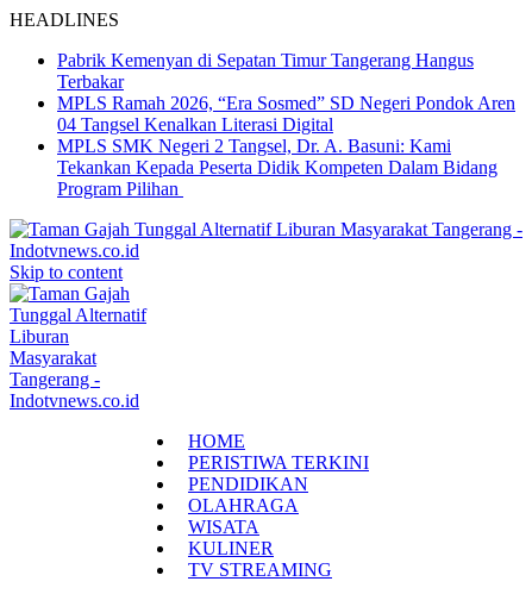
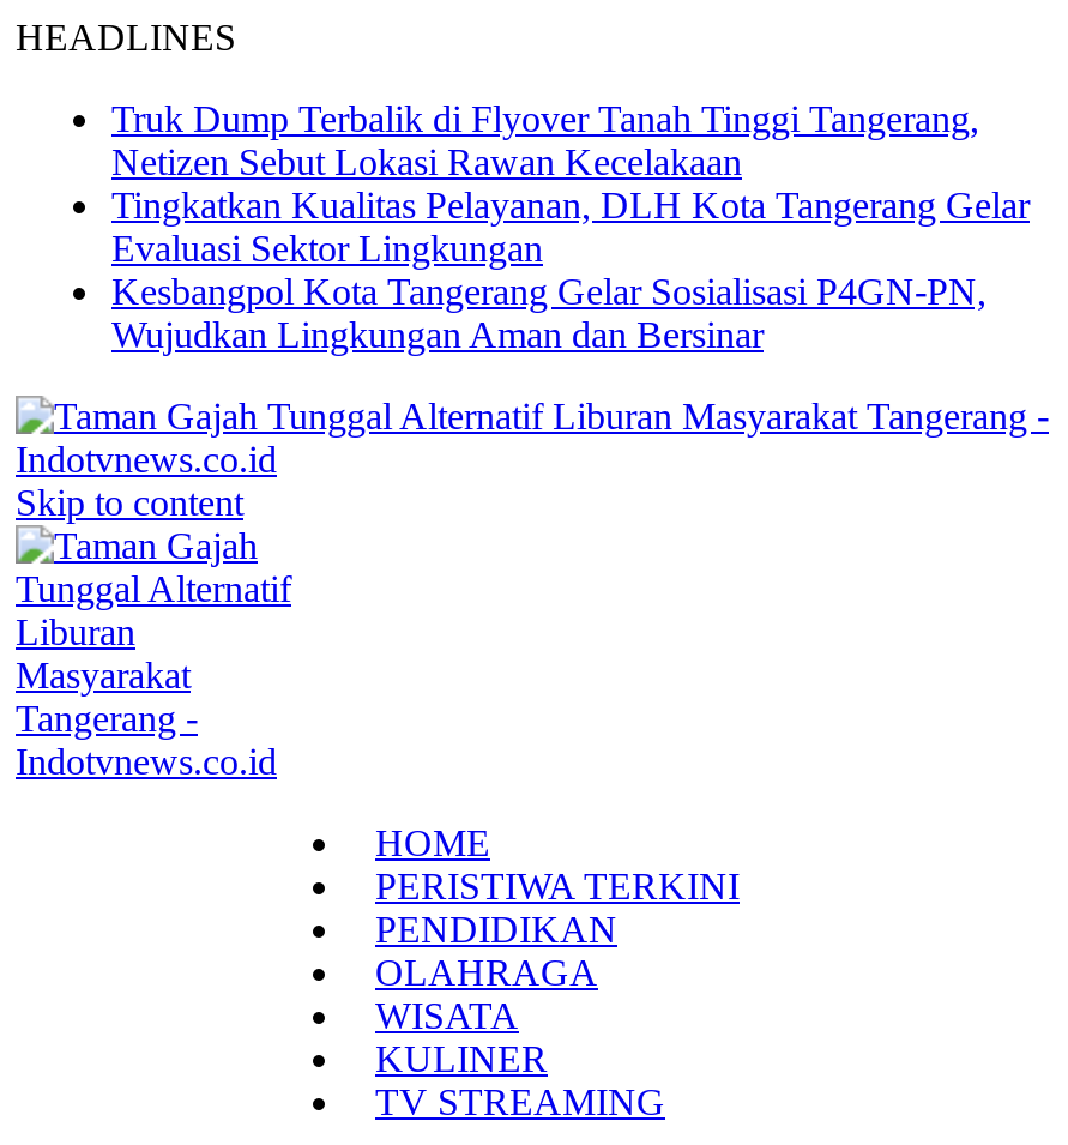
[57,50,515,199] Pabrik Kemenyan di Sepatan Timur Tangerang Hangus | Terbakar | MPLS Ramah 2026, “Era Sosmed” SD Negeri Pondok Aren | 04 Tangsel Kenalkan Literasi Digital | MPLS SMK Negeri 2 Tangsel, Dr. A. Basuni: Kami | Tekankan Kepada Peserta Didik Kompeten Dalam Bidang | Program Pilihan -> [111,98,1030,355] Truk Dump Terbalik di Flyover Tanah Tinggi Tangerang, | Netizen Sebut Lokasi Rawan Kecelakaan | Tingkatkan Kualitas Pelayanan, DLH Kota Tangerang Gelar | Evaluasi Sektor Lingkungan | Kesbangpol Kota Tangerang Gelar Sosialisasi P4GN-PN, | Wujudkan Lingkungan Aman dan Bersinar

